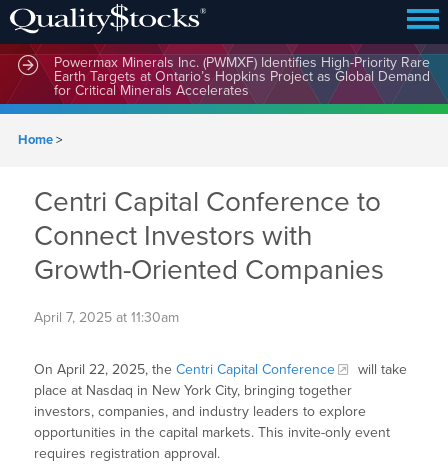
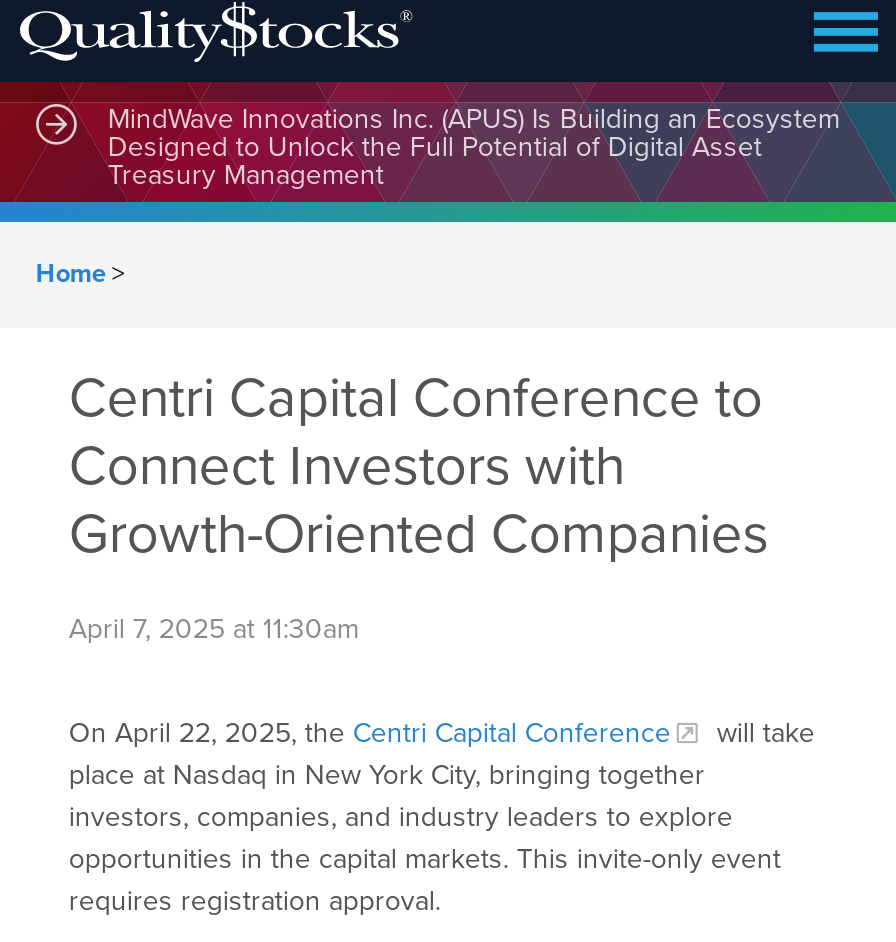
[54,54,430,99] Powermax Minerals Inc. (PWMXF) Identifies High-Priority Rare | Earth Targets at Ontario’s Hopkins Project as Global Demand | for Critical Minerals Accelerates -> [108,102,840,192] MindWave Innovations Inc. (APUS) Is Building an Ecosystem | Designed to Unlock the Full Potential of Digital Asset | Treasury Management

